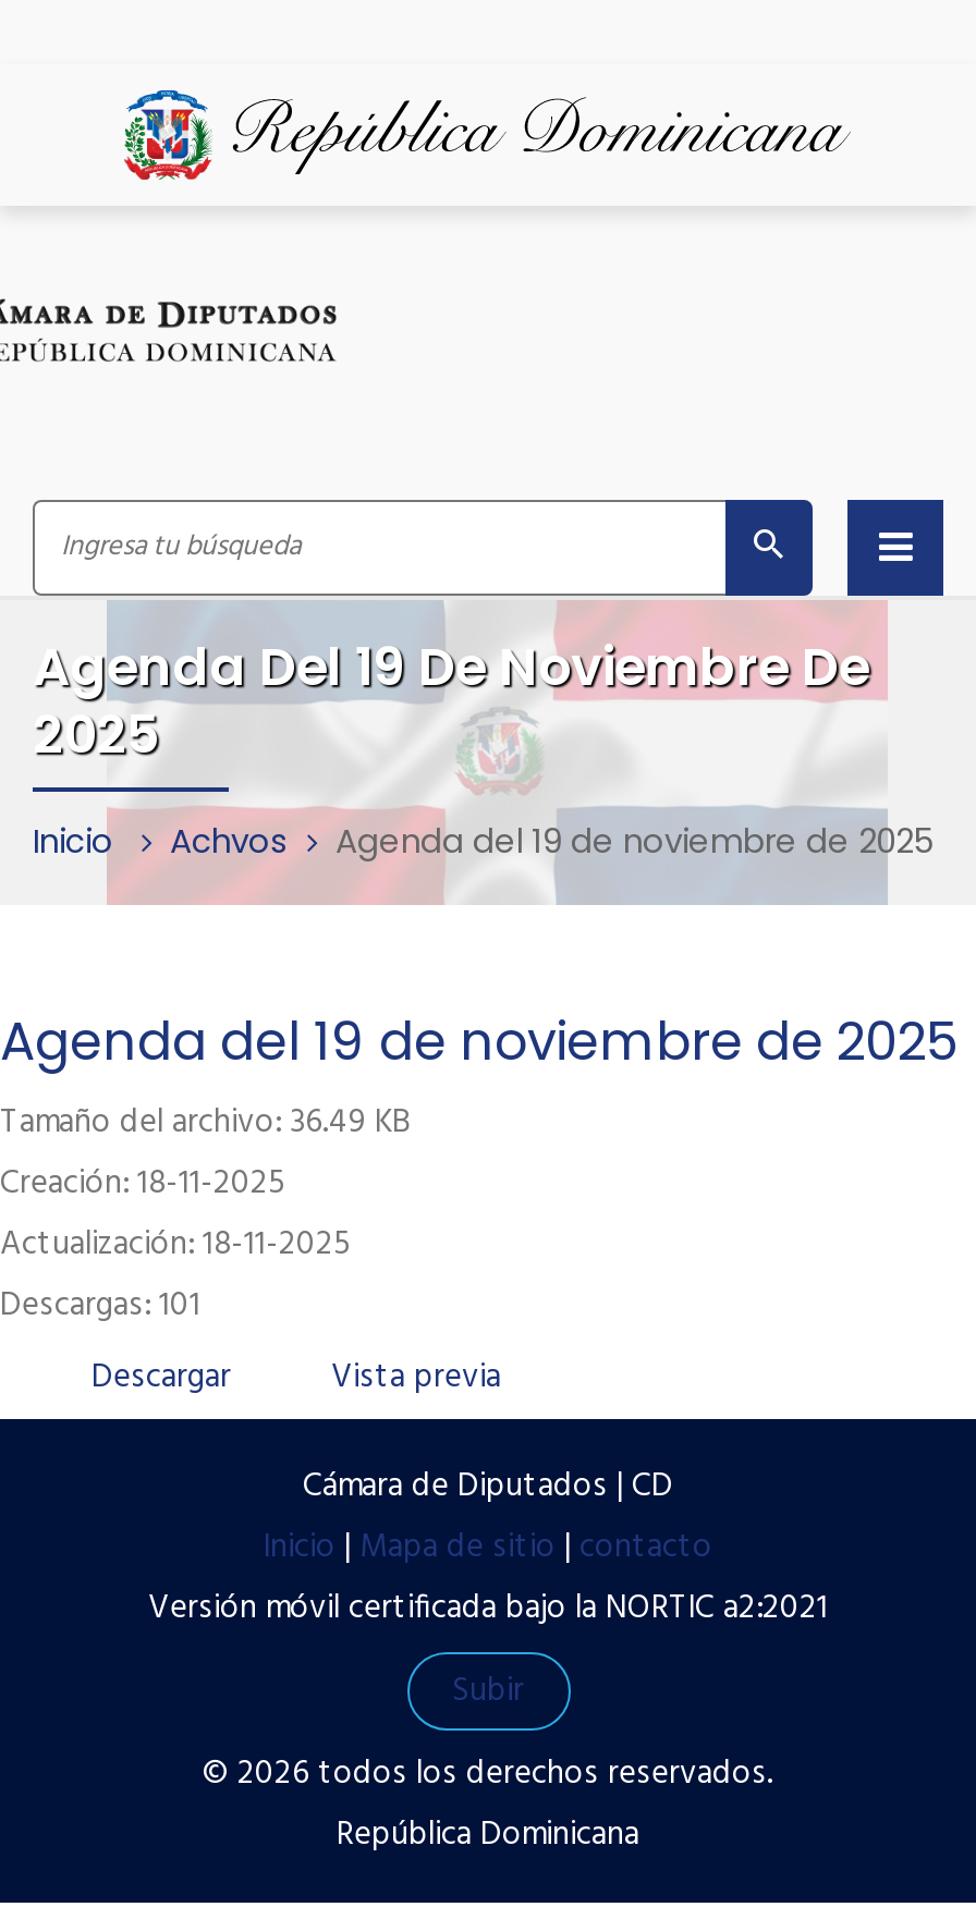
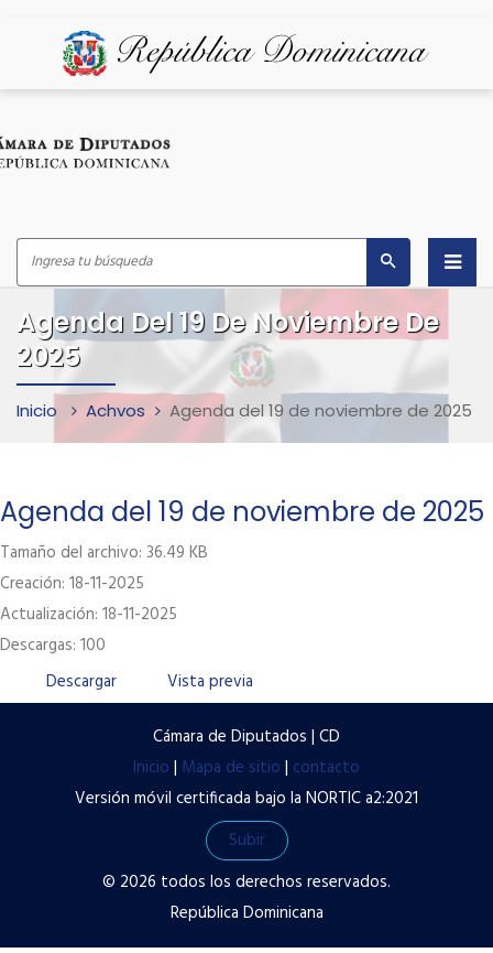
[0,1279,200,1332] Descargas: 101 -> [0,632,106,659] Descargas: 100

